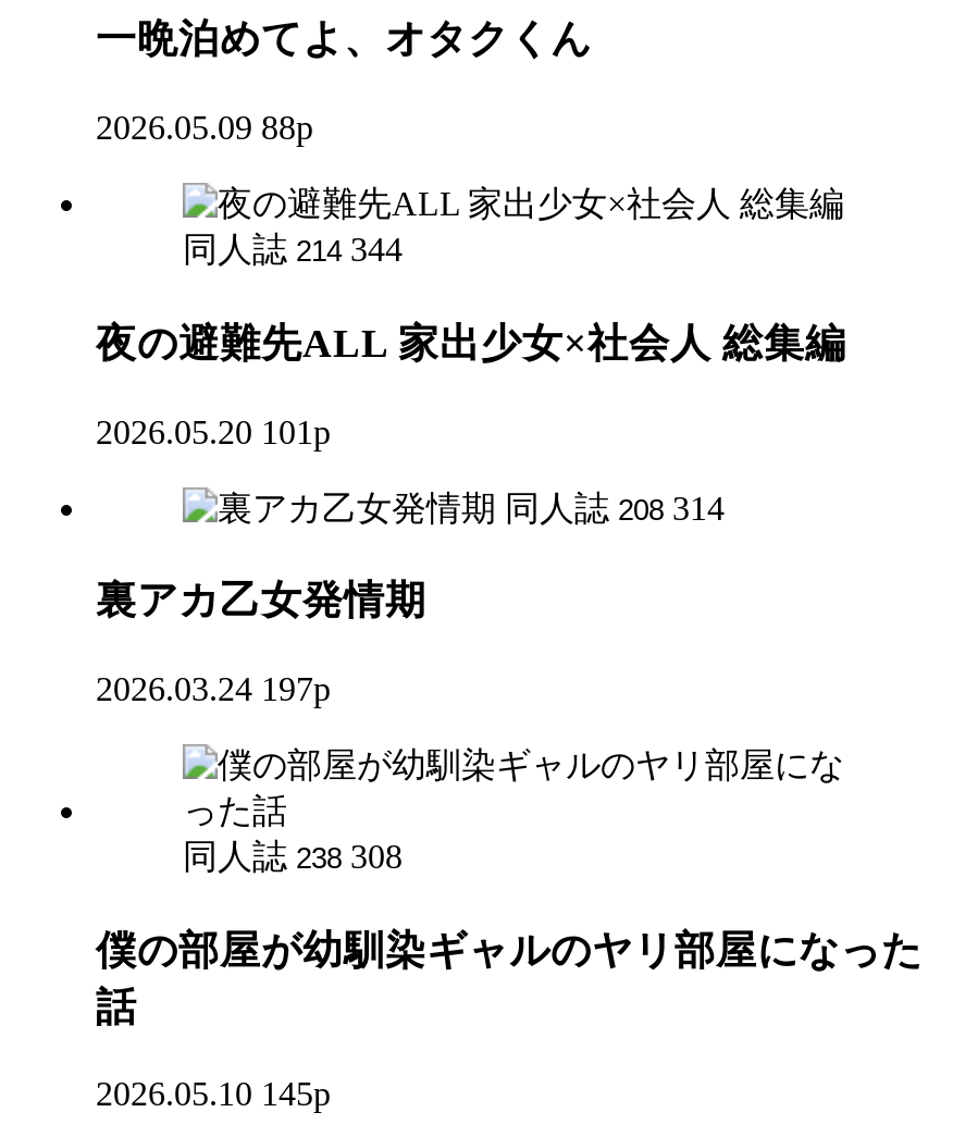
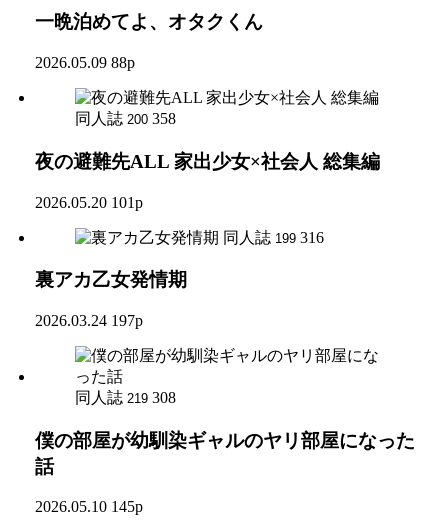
[183,231,403,268] 同人誌 214 344 -> [75,110,176,127] 同人誌 200 358
[505,489,725,526] 同人誌 208 314 -> [223,228,324,245] 同人誌 199 316
[183,838,403,875] 同人誌 238 308 -> [75,389,176,406] 同人誌 219 308

